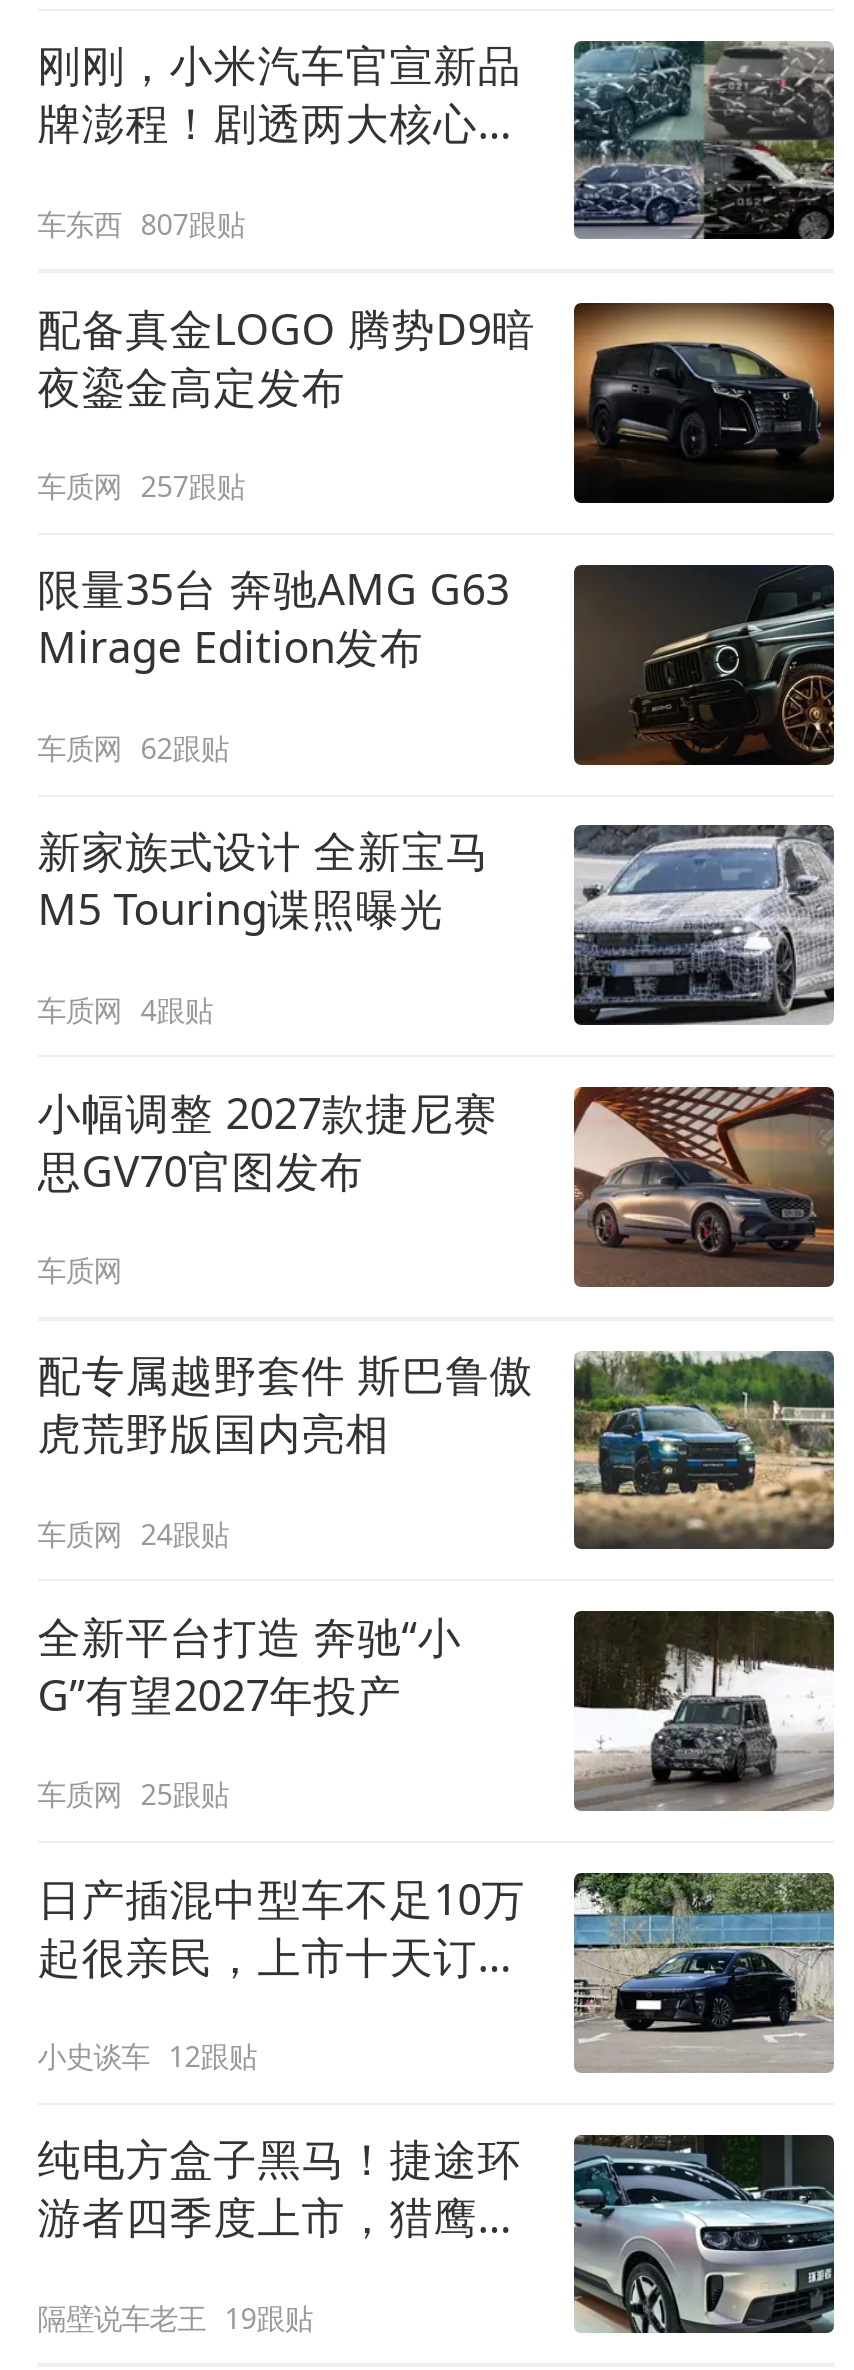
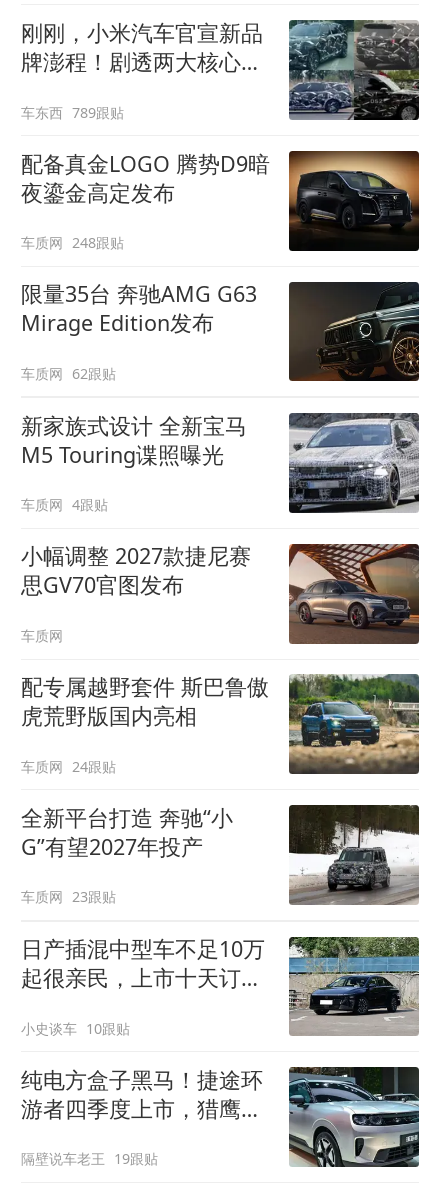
[37,204,245,242] 车东西 807跟贴 -> [21,102,124,121] 车东西 789跟贴
[37,467,245,505] 车质网 257跟贴 -> [21,233,124,252] 车质网 248跟贴
[37,1775,229,1813] 车质网 25跟贴 -> [21,887,116,906] 车质网 23跟贴
[37,2037,257,2075] 小史谈车 12跟贴 -> [21,1019,130,1038] 小史谈车 10跟贴

